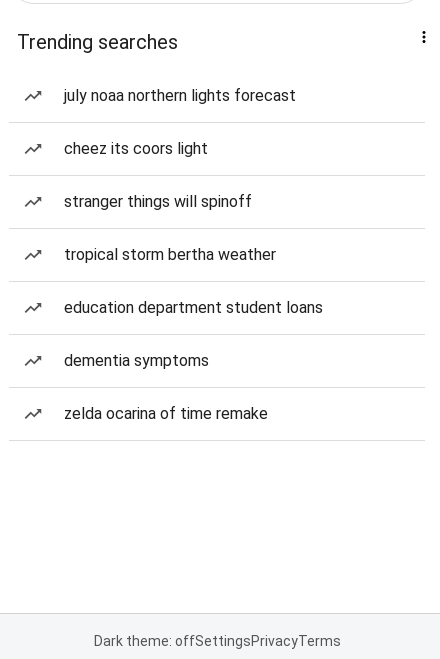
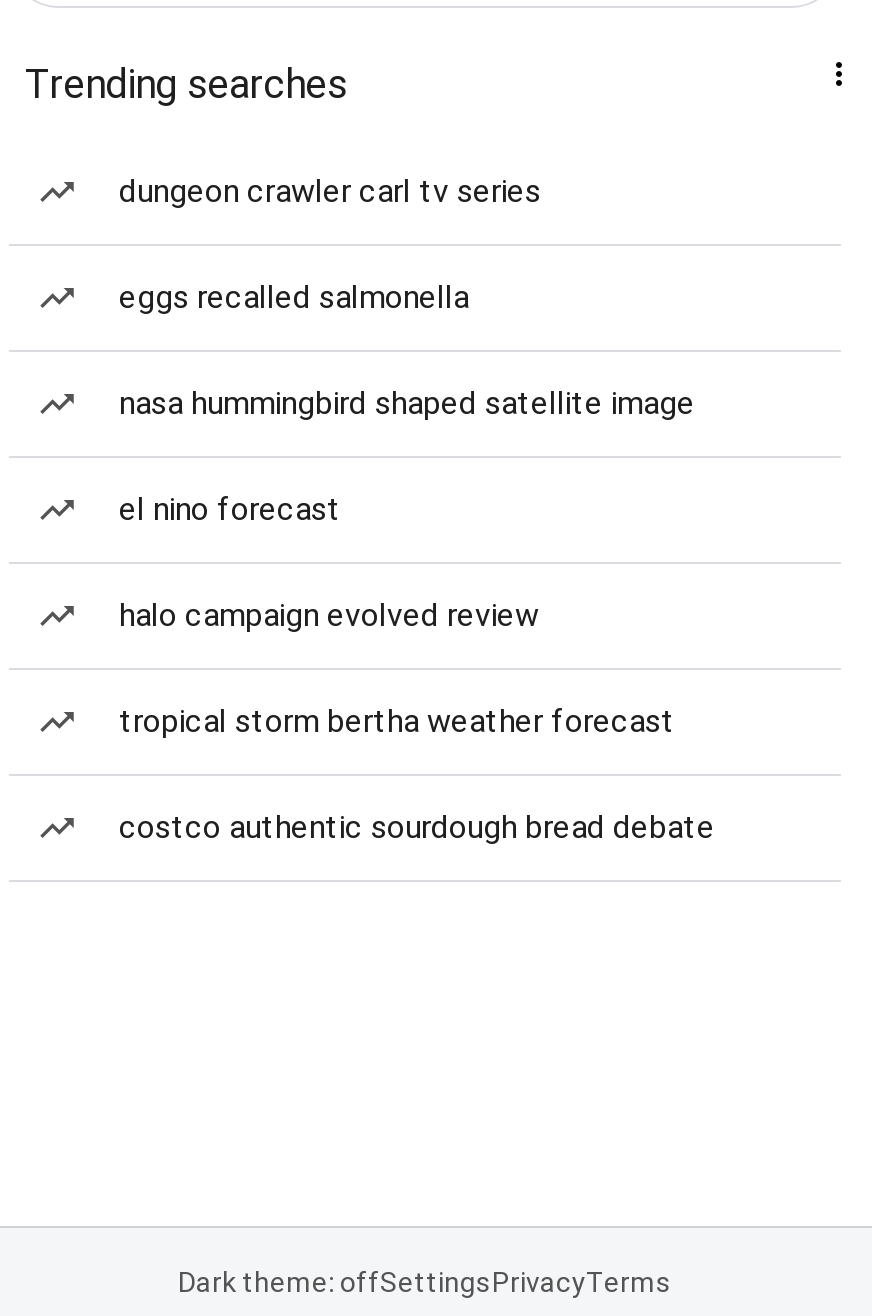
[64,86,296,105] july noaa northern lights forecast -> [119,172,541,210] dungeon crawler carl tv series
[64,139,208,158] cheez its coors light -> [119,278,469,316] eggs recalled salmonella
[64,192,252,211] stranger things will spinoff -> [119,384,695,422] nasa hummingbird shaped satellite image
[64,245,276,264] tropical storm bertha weather -> [119,490,341,528] el nino forecast
[64,298,323,317] education department student loans -> [119,596,539,634] halo campaign evolved review
[64,351,209,370] dementia symptoms -> [119,702,675,740] tropical storm bertha weather forecast
[64,404,268,423] zelda ocarina of time remake -> [119,808,715,846] costco authentic sourdough bread debate

